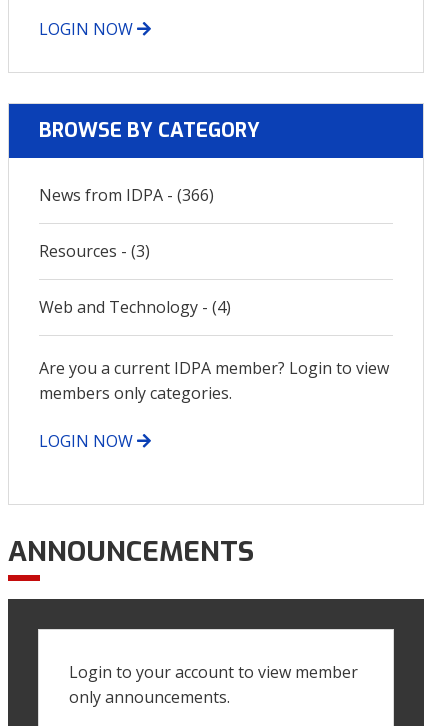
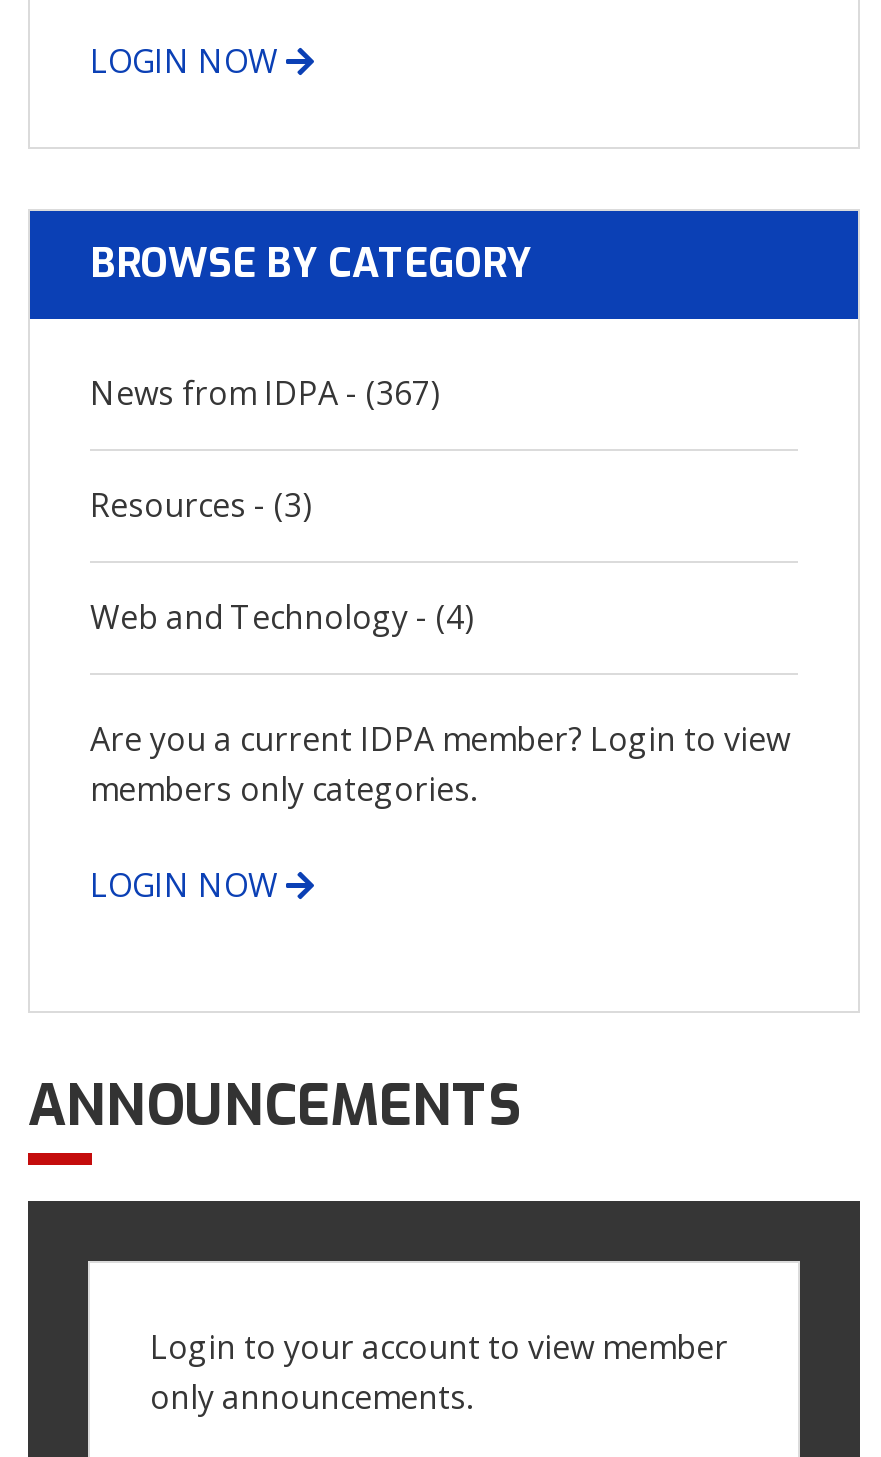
[39,184,214,206] News from IDPA - (366) -> [90,371,440,415] News from IDPA - (367)

